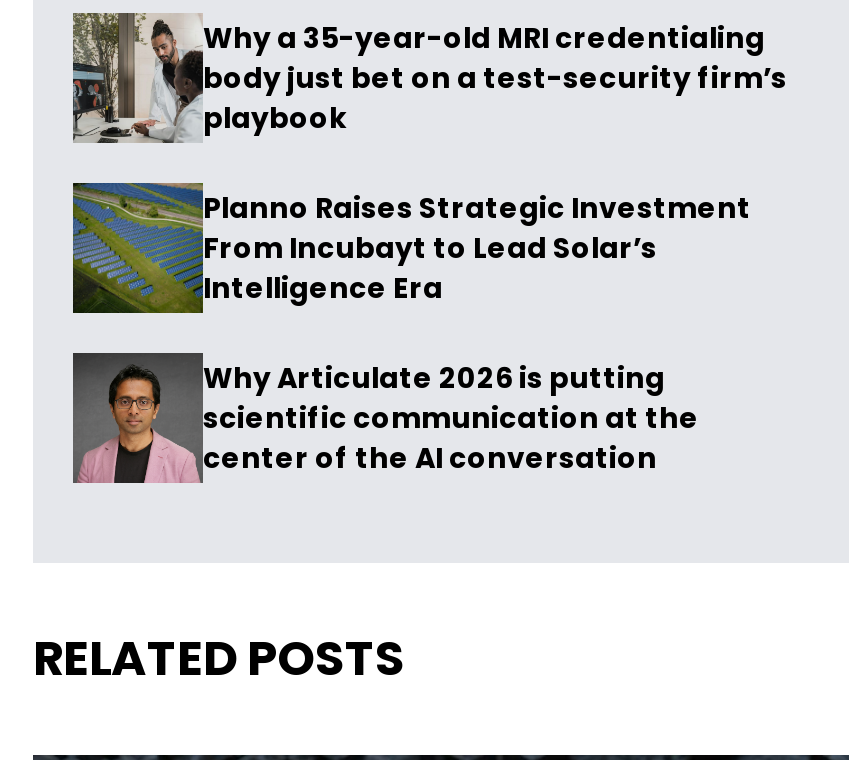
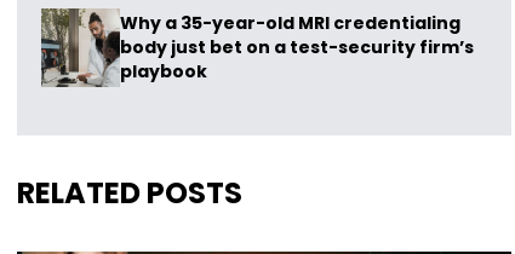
[71,180,751,479] [image] | Planno Raises Strategic Investment | From Incubayt to Lead Solar’s | Intelligence Era | Why Articulate 2026 is putting | scientific communication at the | center of the AI conversation -> none
[73,352,175,484] [image] -> none

